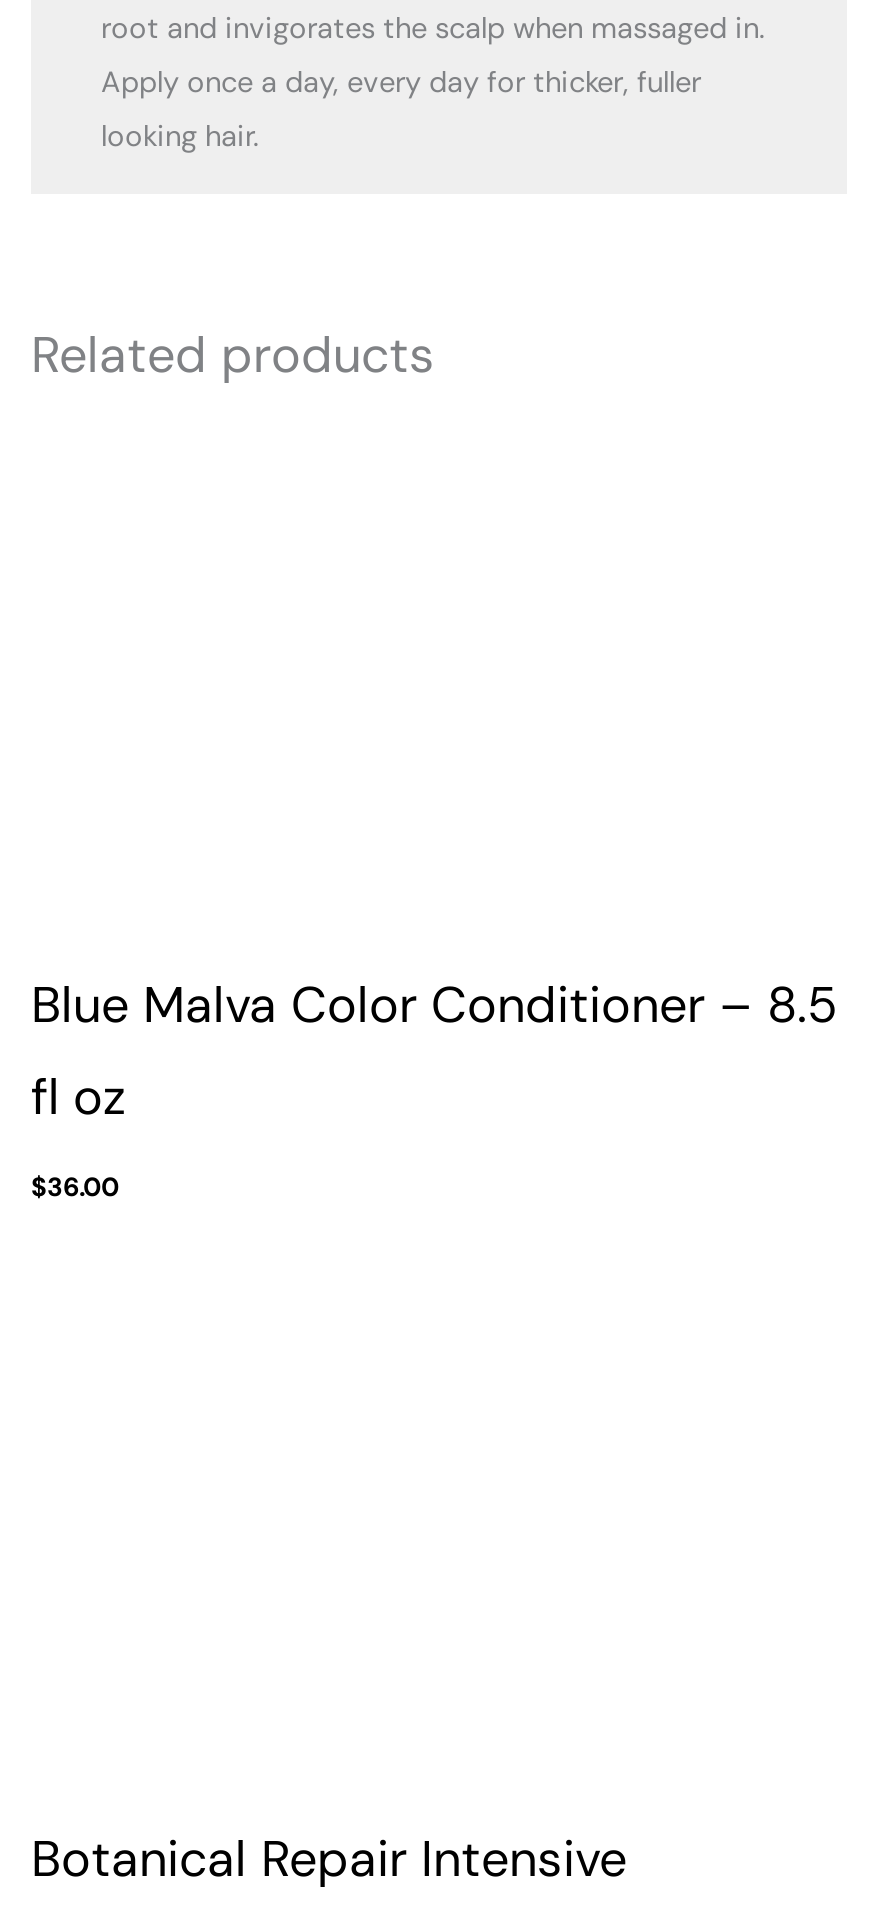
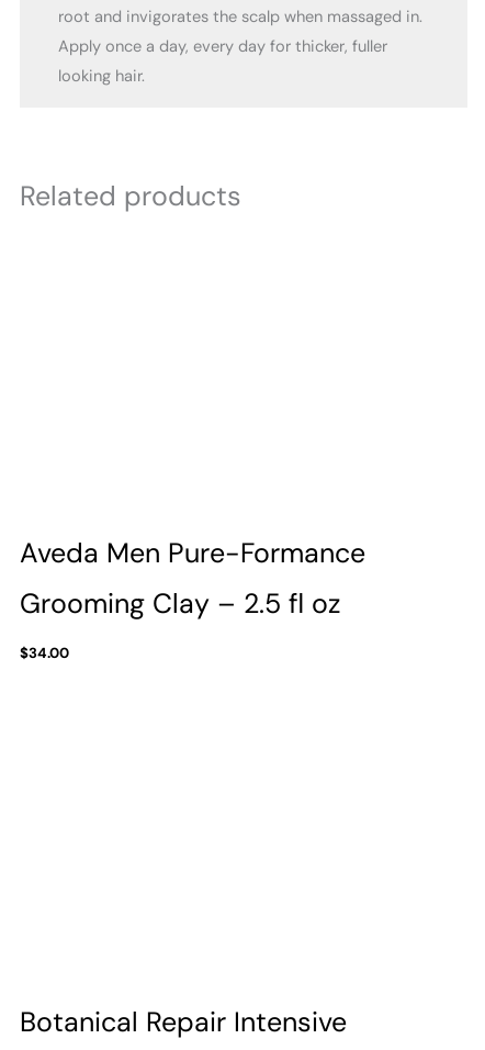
[31,973,837,1131] Blue Malva Color Conditioner – 8.5 | fl oz -> [20,535,365,622] Aveda Men Pure-Formance | Grooming Clay – 2.5 fl oz
[31,1170,119,1204] $36.00 -> [20,644,69,662] $34.00

